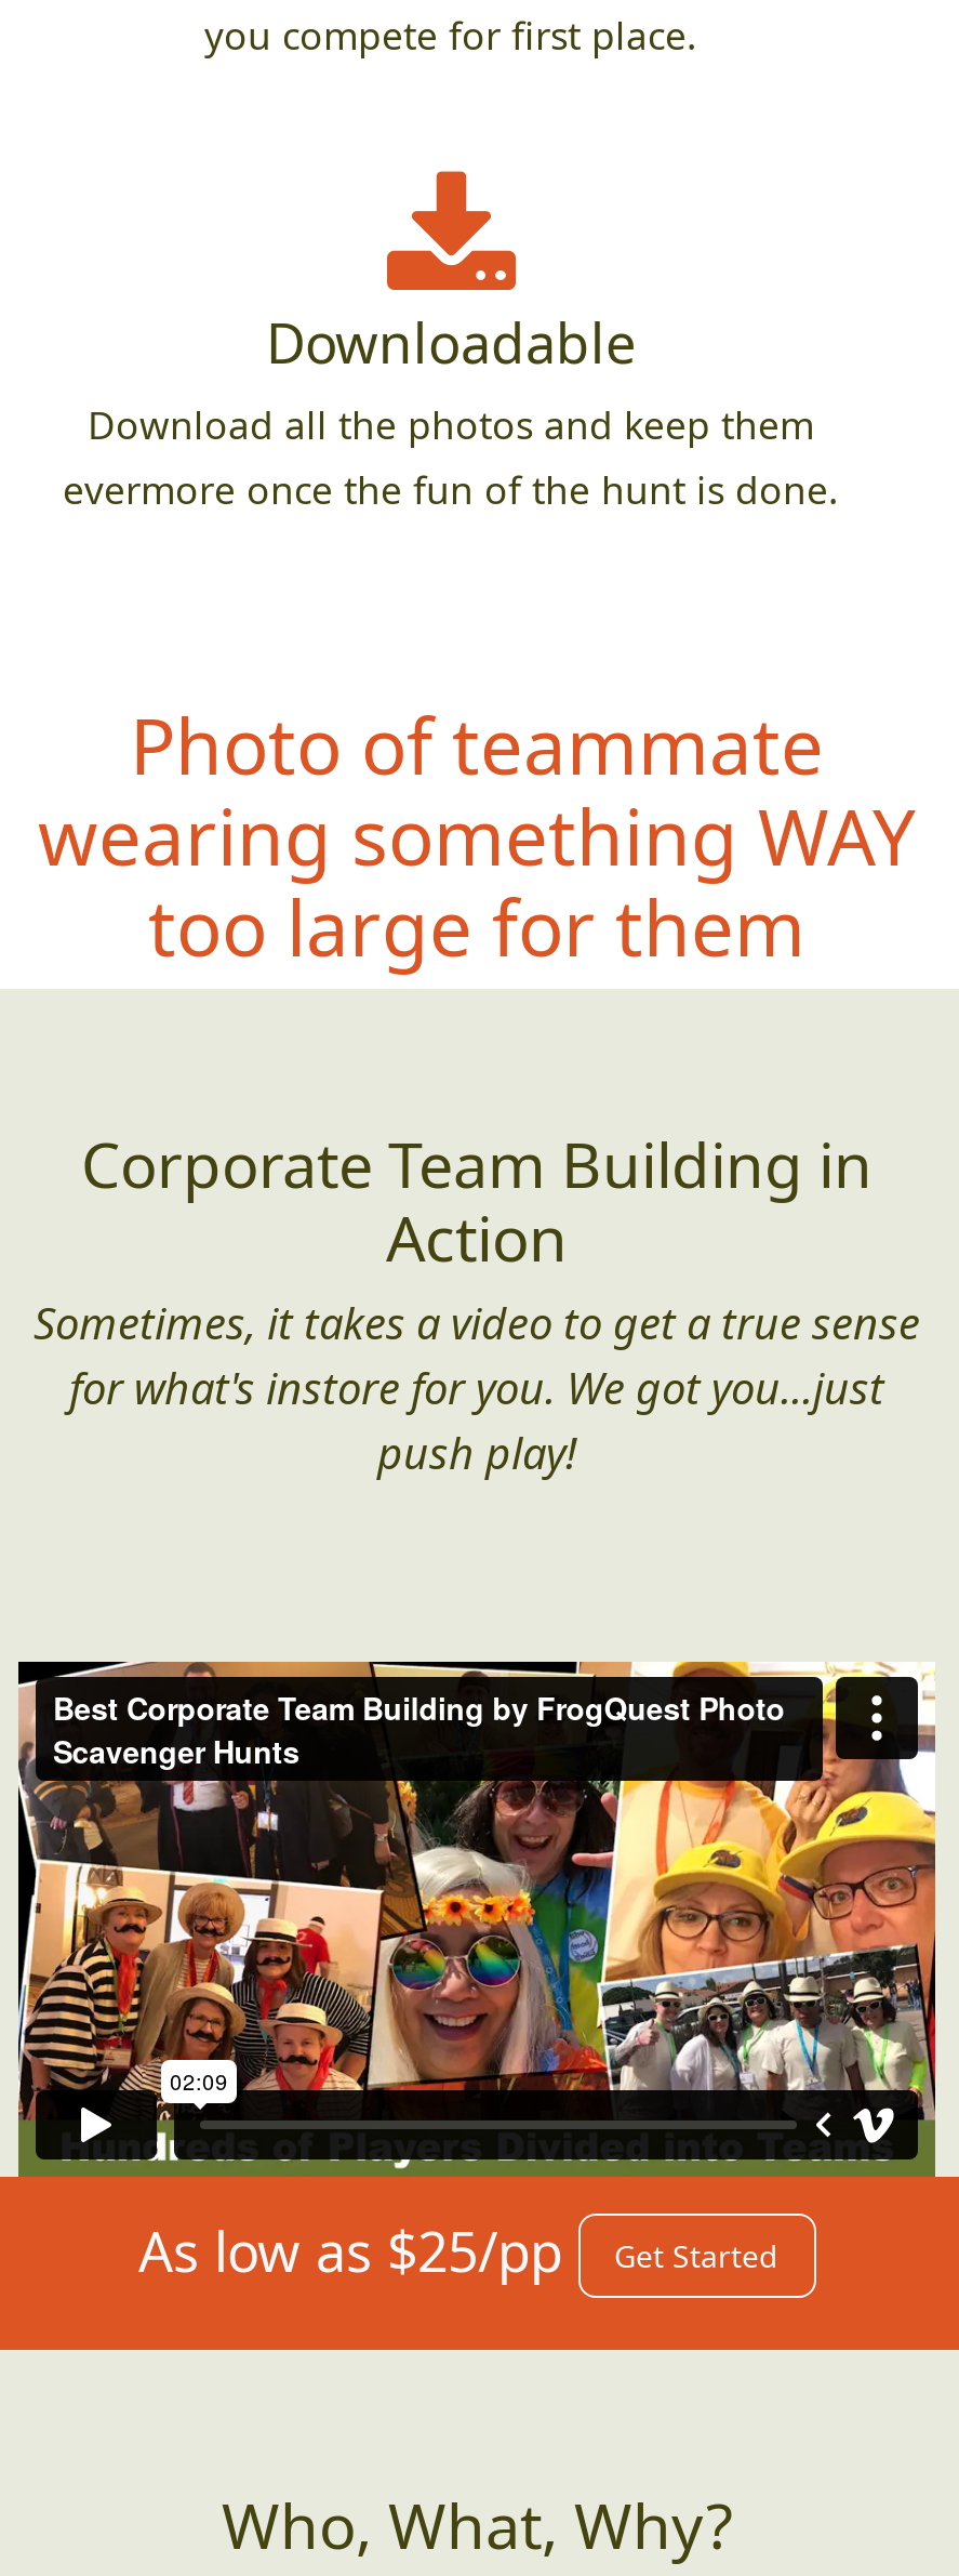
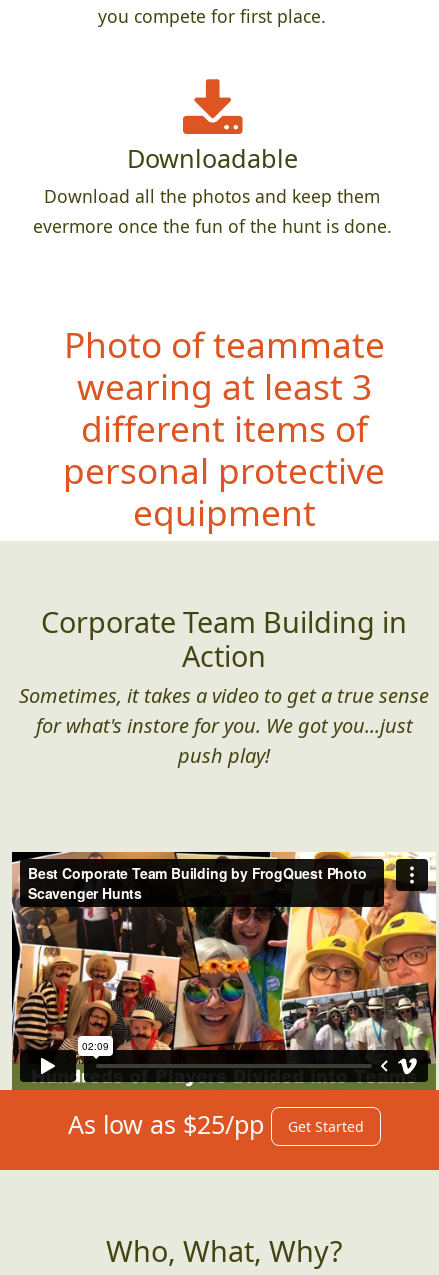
[38,693,916,978] Photo of teammate | wearing something WAY | too large for them -> [63,320,385,536] Photo of teammate | wearing at least 3 | different items of | personal protective | equipment
[834,1675,918,1761] [image] -> [390,859,427,897] [image]

